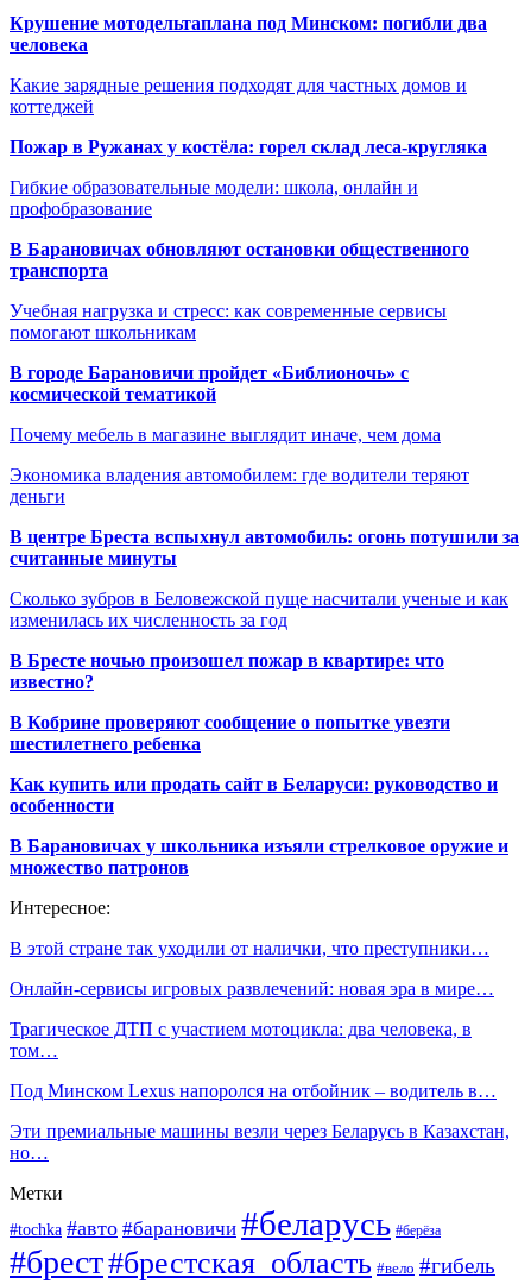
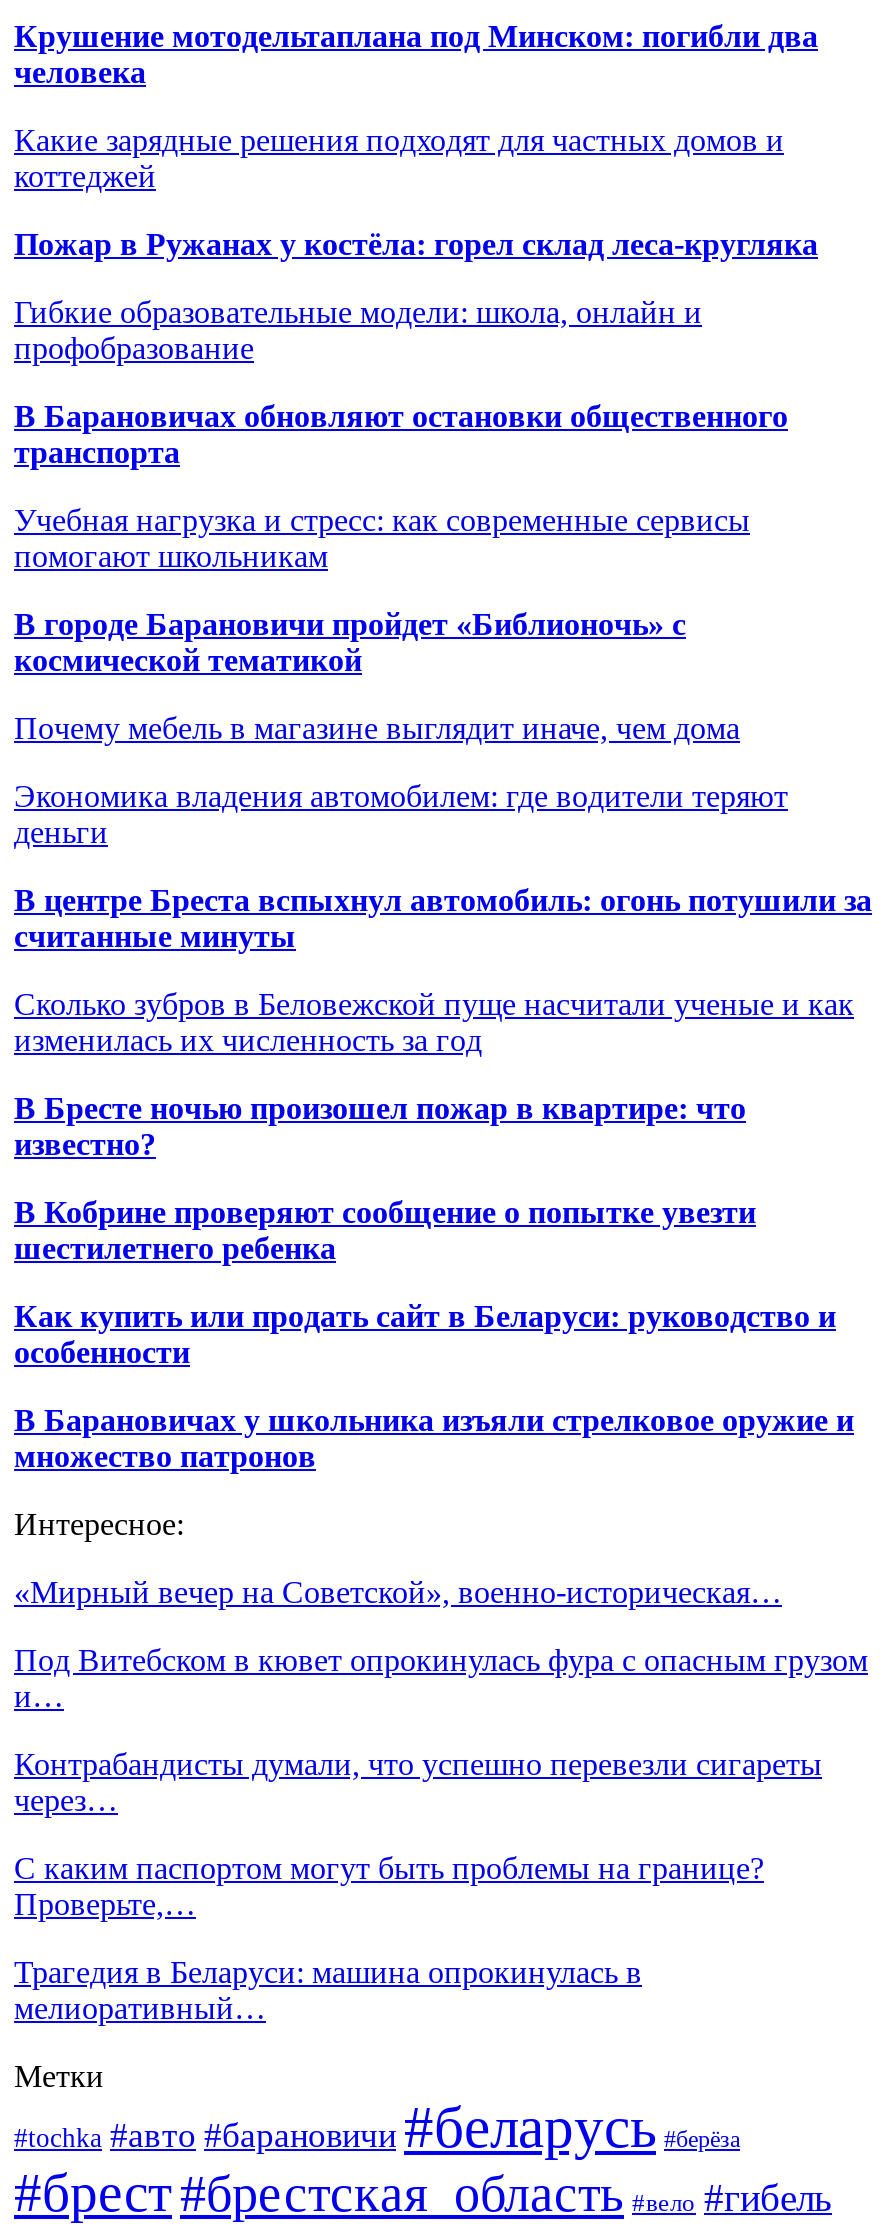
[10,938,489,958] В этой стране так уходили от налички, что преступники… -> [14,1575,782,1609] «Мирный вечер на Советской», военно-историческая…
[10,978,494,998] Онлайн-сервисы игровых развлечений: новая эра в мире… -> [14,1643,868,1713] Под Витебском в кювет опрокинулась фура с опасным грузом | и…
[10,1019,472,1060] Трагическое ДТП с участием мотоцикла: два человека, в | том… -> [14,1747,822,1817] Контрабандисты думали, что успешно перевезли сигареты | через…
[10,1080,497,1101] Под Минском Lexus напоролся на отбойник – водитель в… -> [14,1851,764,1921] С каким паспортом могут быть проблемы на границе? | Проверьте,…
[10,1121,510,1162] Эти премиальные машины везли через Беларусь в Казахстан, | но… -> [14,1955,642,2025] Трагедия в Беларуси: машина опрокинулась в | мелиоративный…

